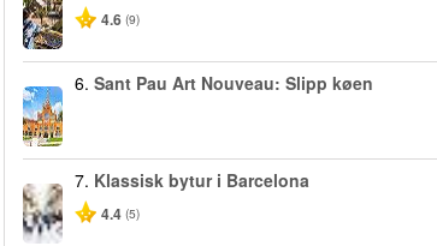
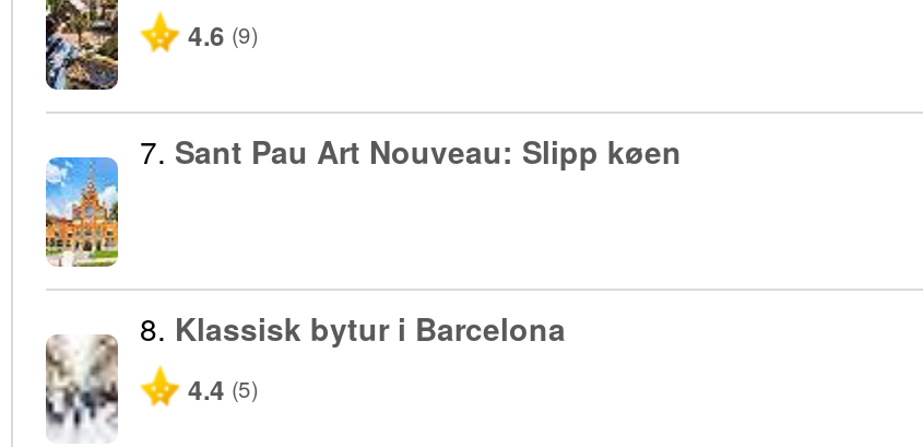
[75,71,373,95] 6. Sant Pau Art Nouveau: Slipp køen -> [140,129,682,173] 7. Sant Pau Art Nouveau: Slipp køen
[75,168,309,192] 7. Klassisk bytur i Barcelona -> [140,306,566,350] 8. Klassisk bytur i Barcelona

